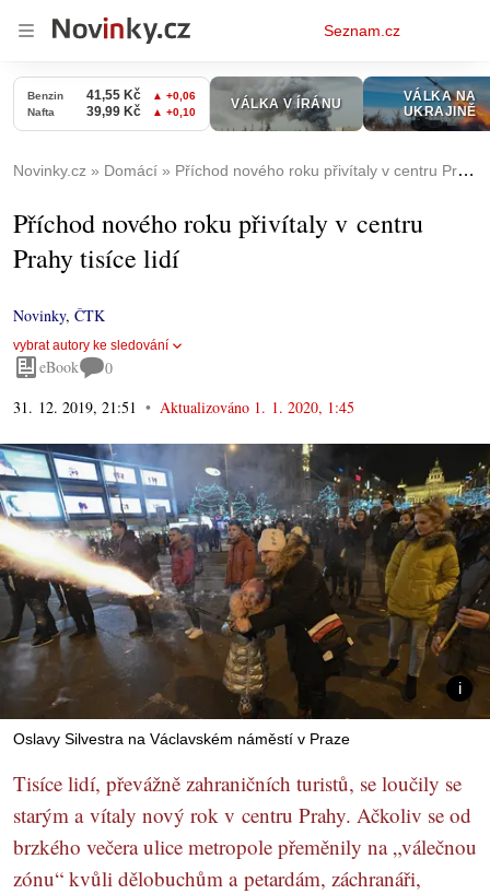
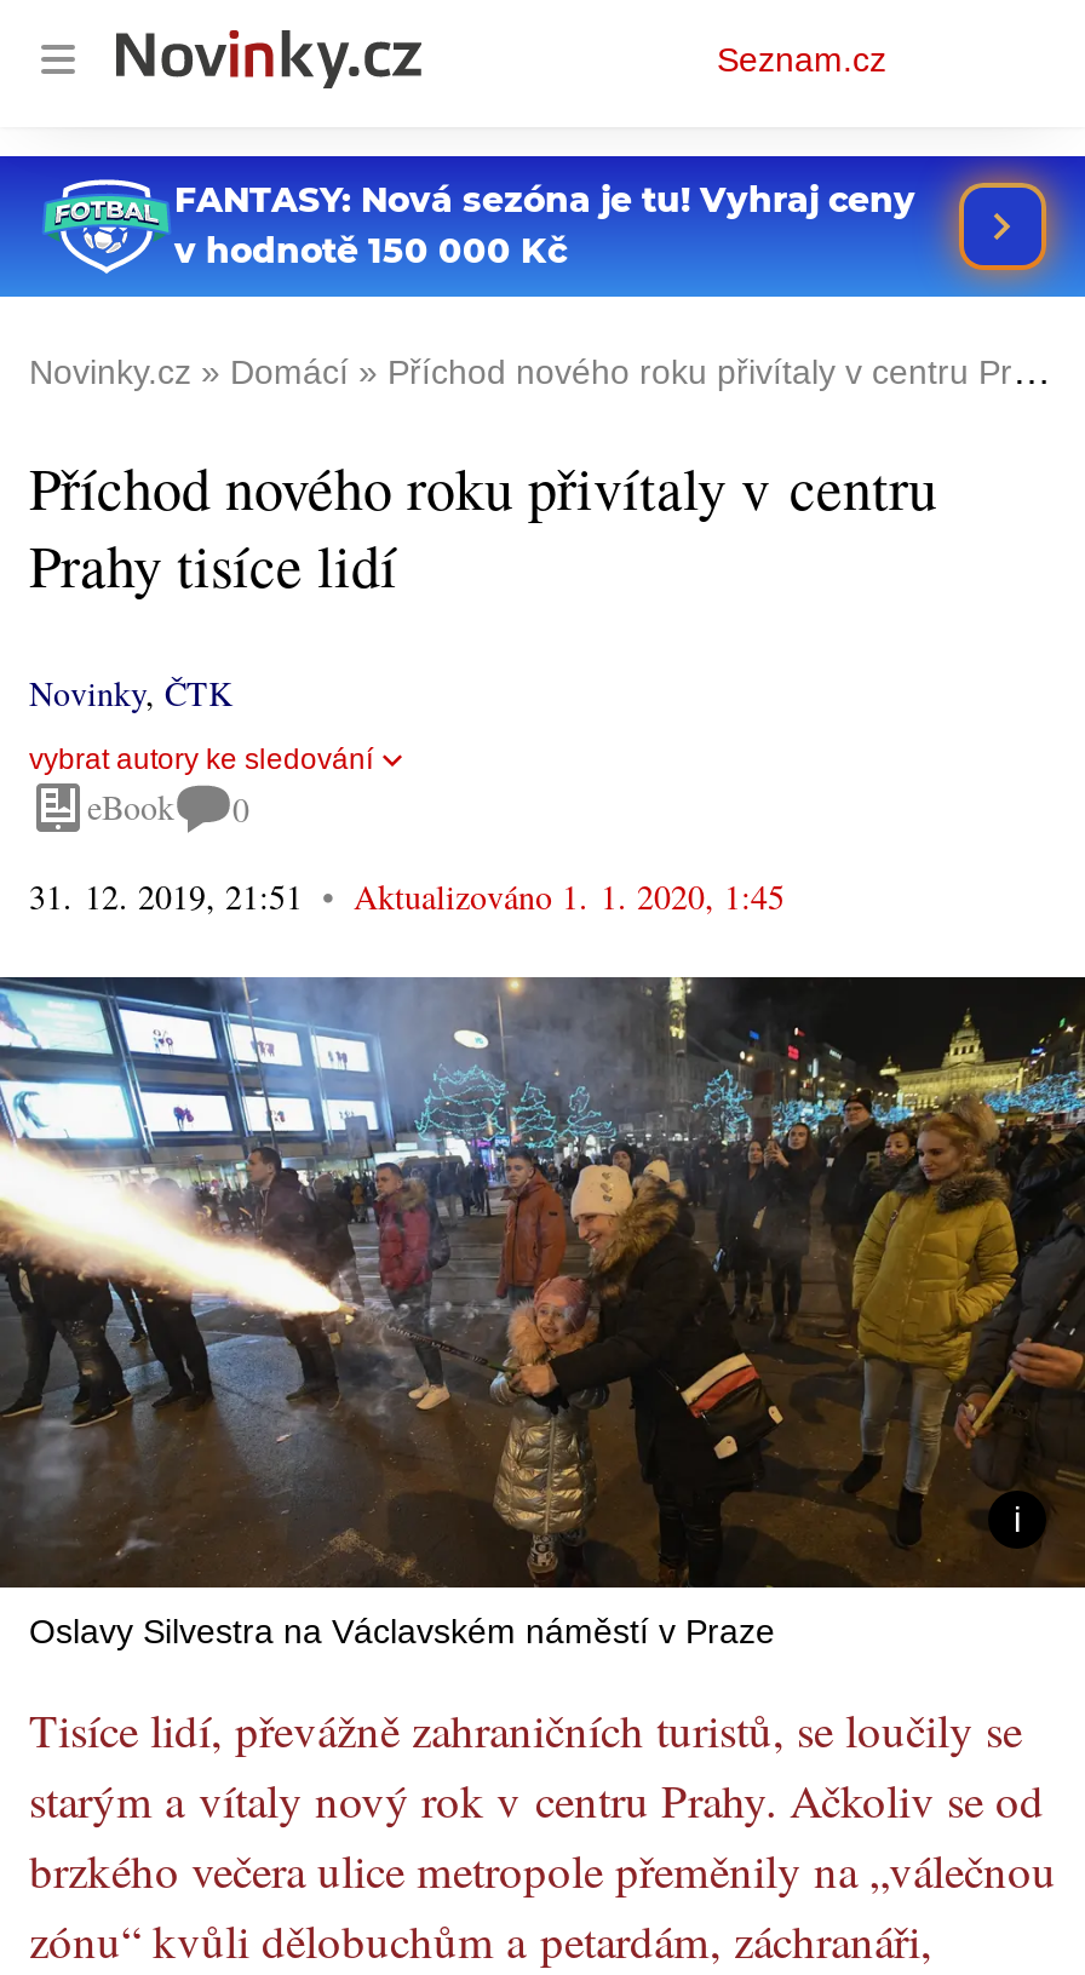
[3,74,487,137] [image] -> [7,154,1078,299] [image]

